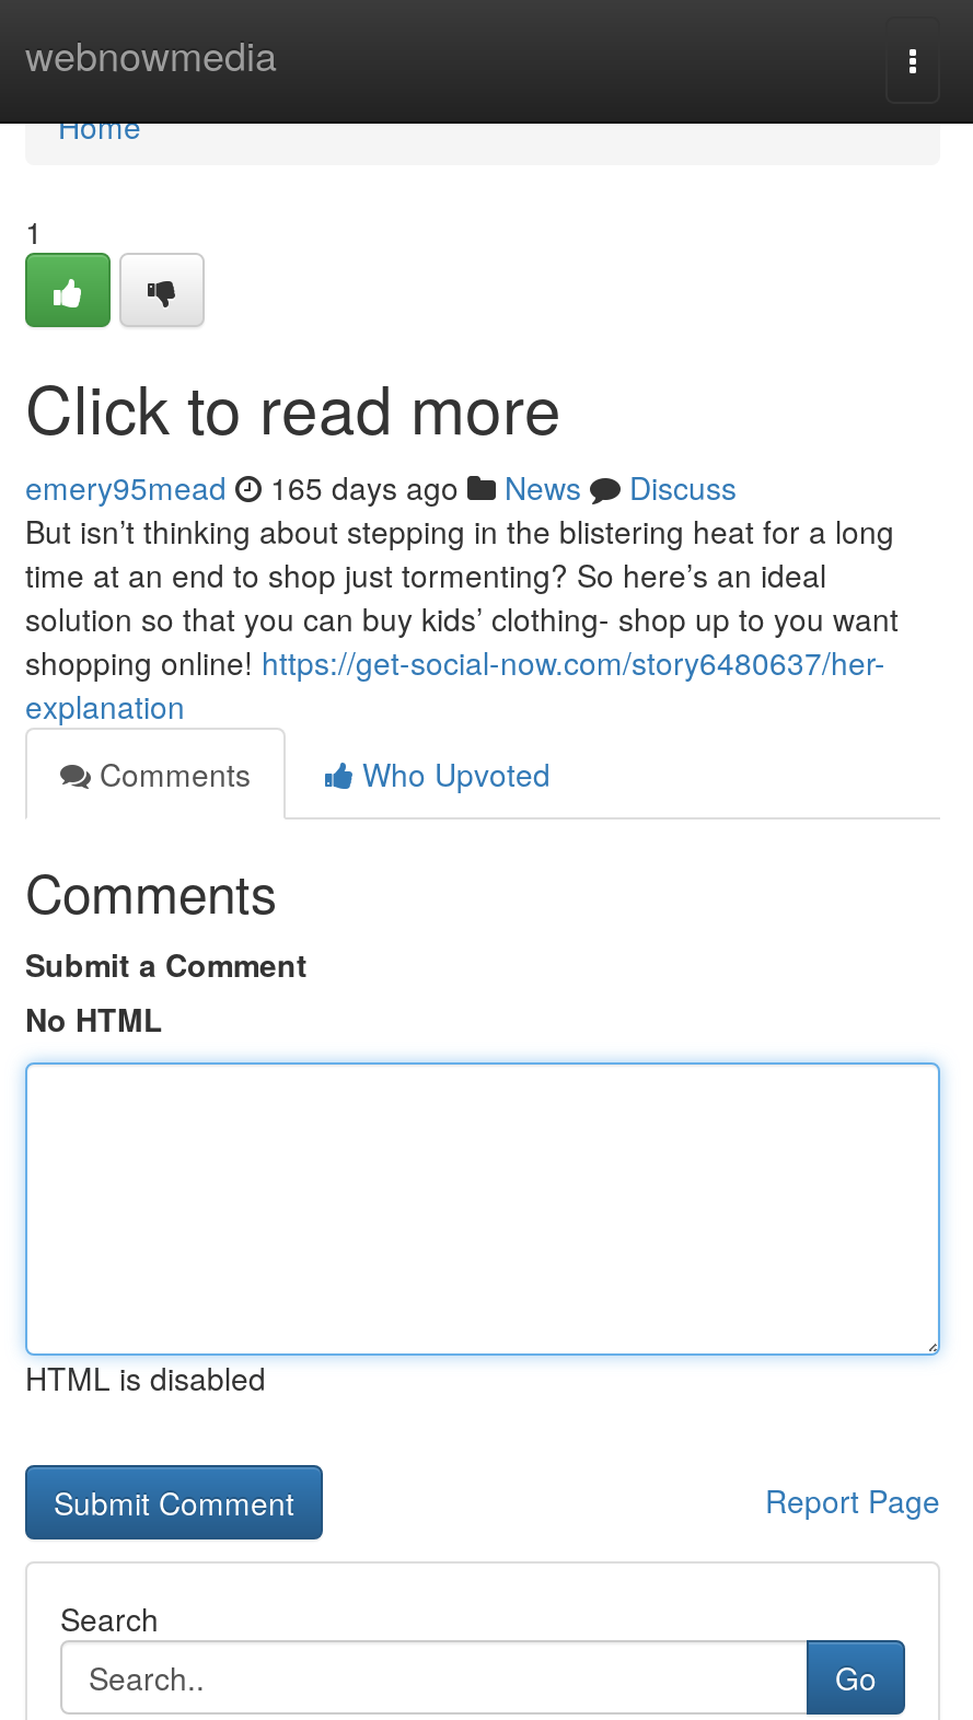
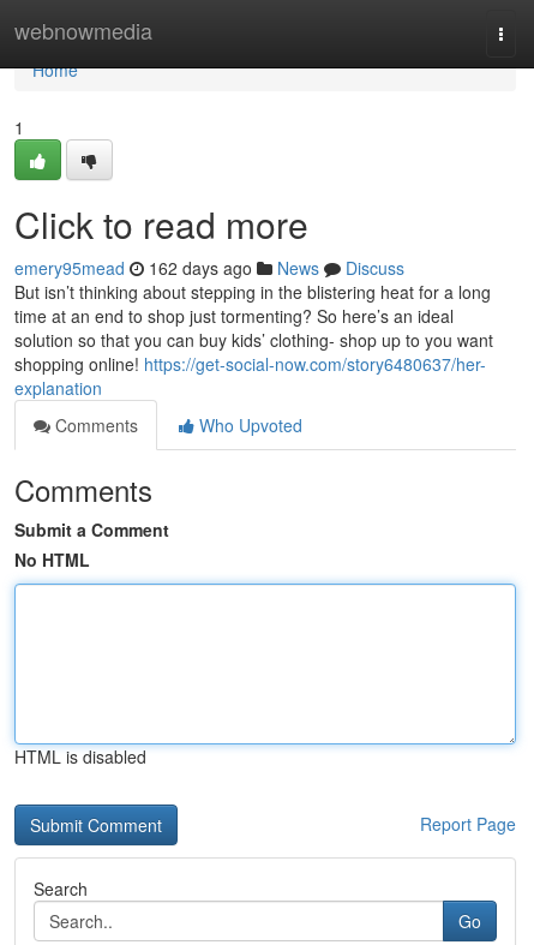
[25,465,737,509] emery95mead 165 days ago News Discuss -> [14,256,404,280] emery95mead 162 days ago News Discuss

